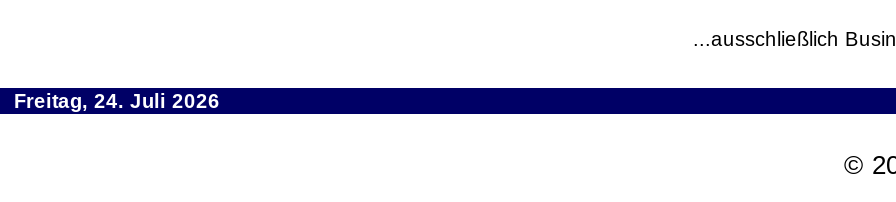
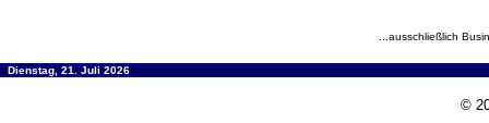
[2,90,232,112] Freitag, 24. Juli 2026 -> [1,64,136,76] Dienstag, 21. Juli 2026

